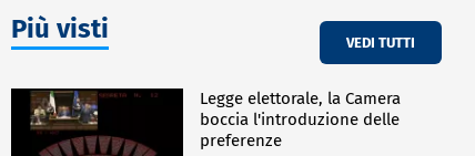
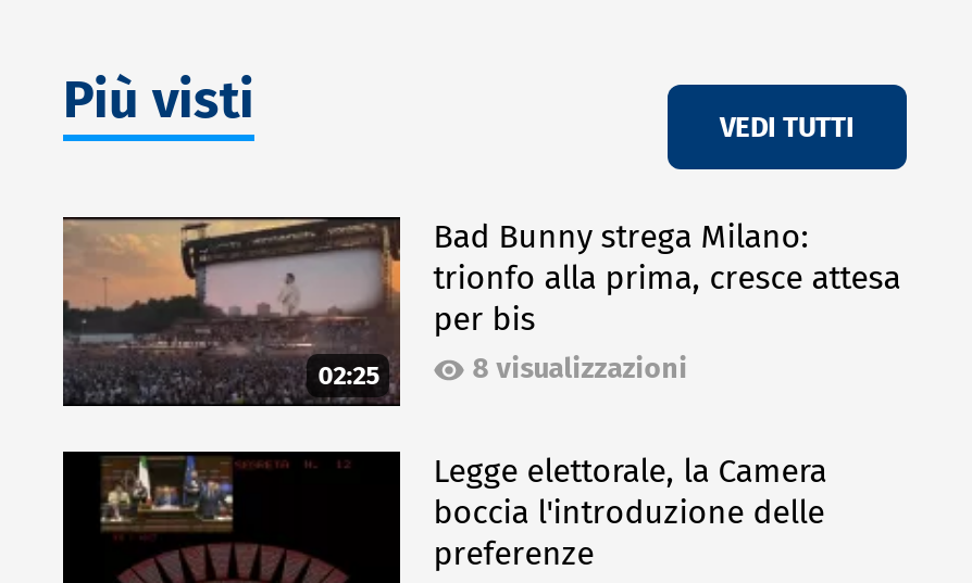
none -> [61,217,402,410] [image] | 02:25
none -> [433,218,901,385] Bad Bunny strega Milano: | trionfo alla prima, cresce attesa | per bis | 8 visualizzazioni

